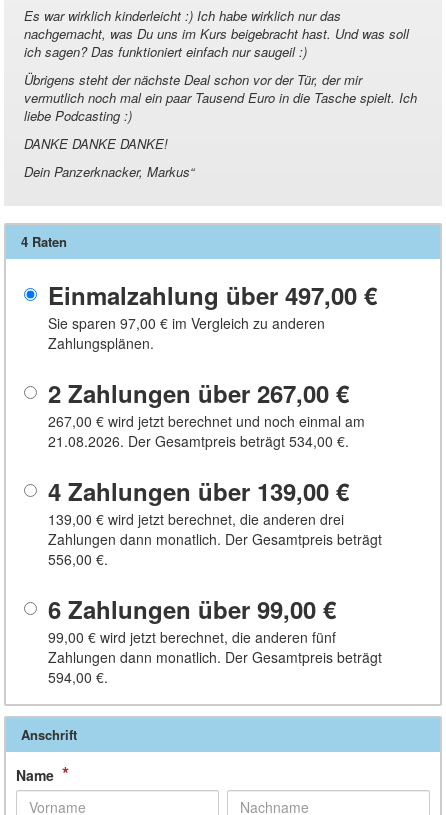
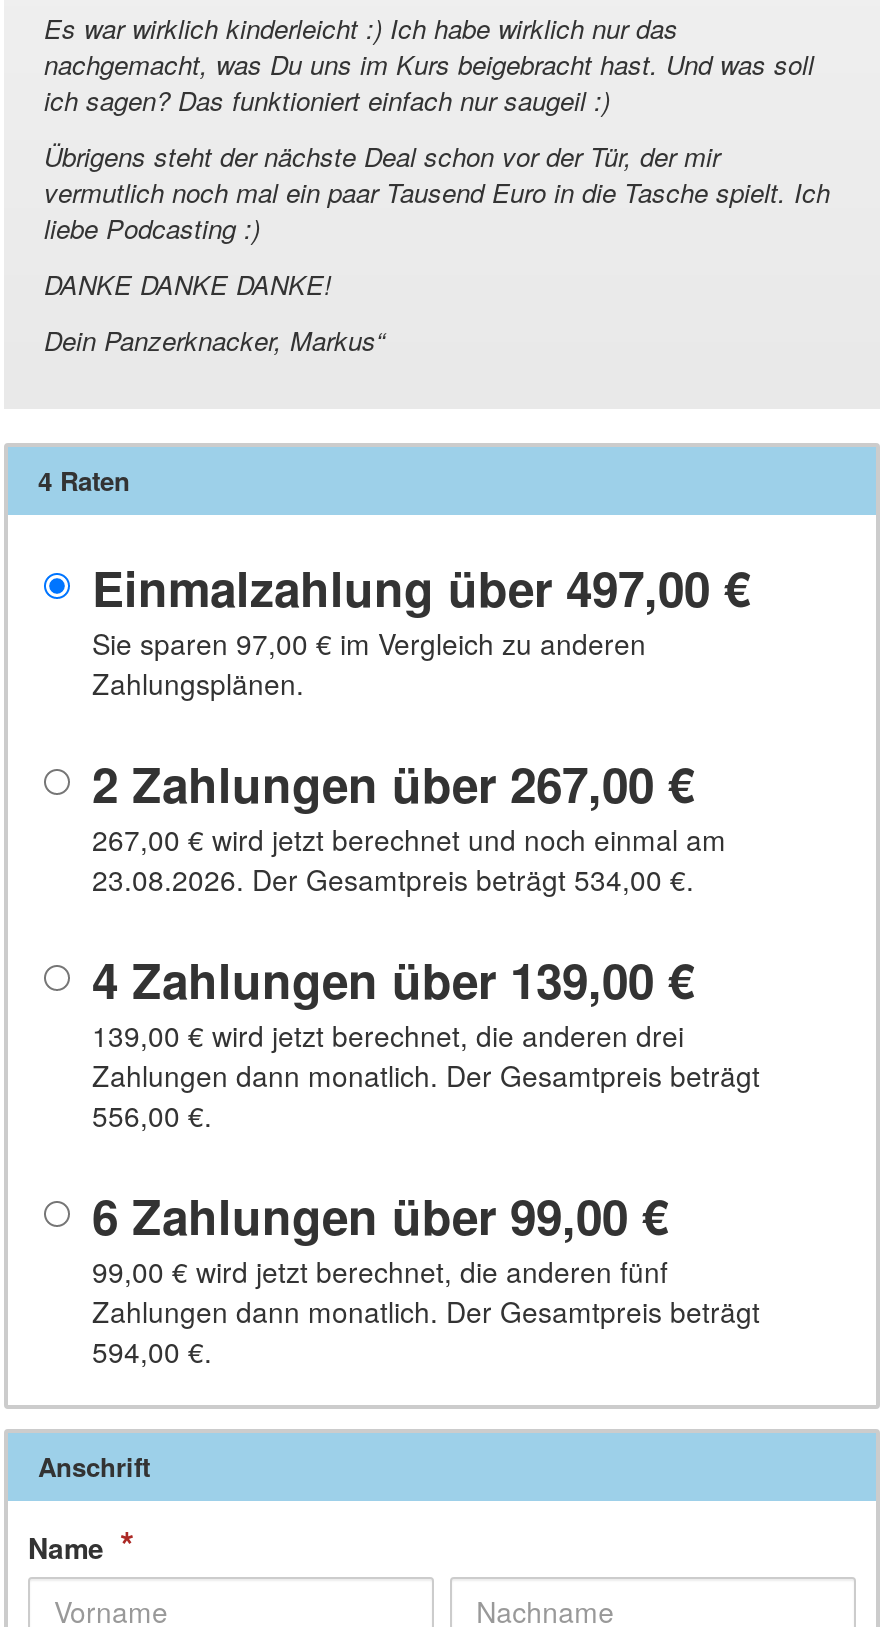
[48,431,349,451] 21.08.2026. Der Gesamtpreis beträgt 534,00 €. -> [92,859,694,899] 23.08.2026. Der Gesamtpreis beträgt 534,00 €.

